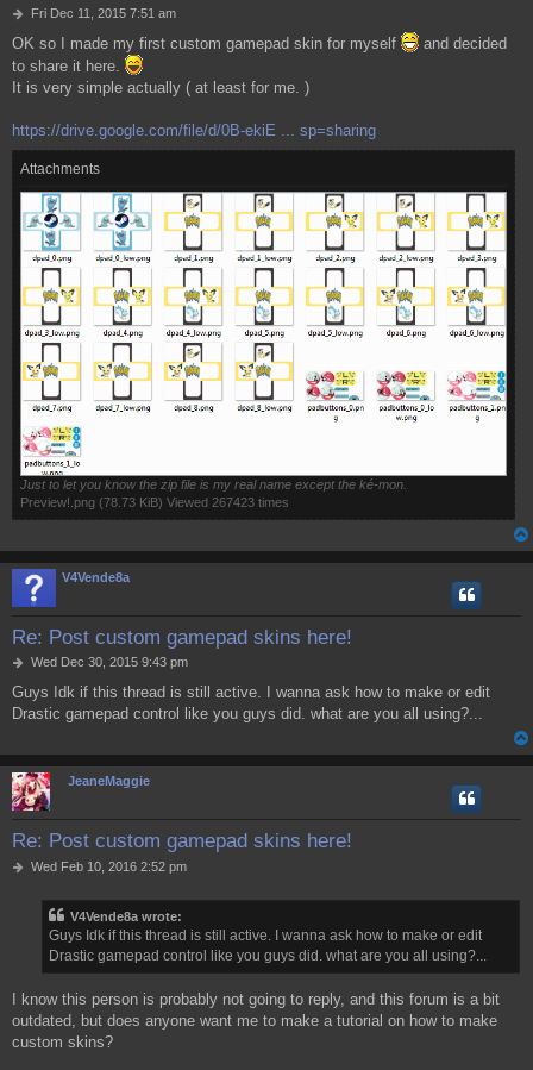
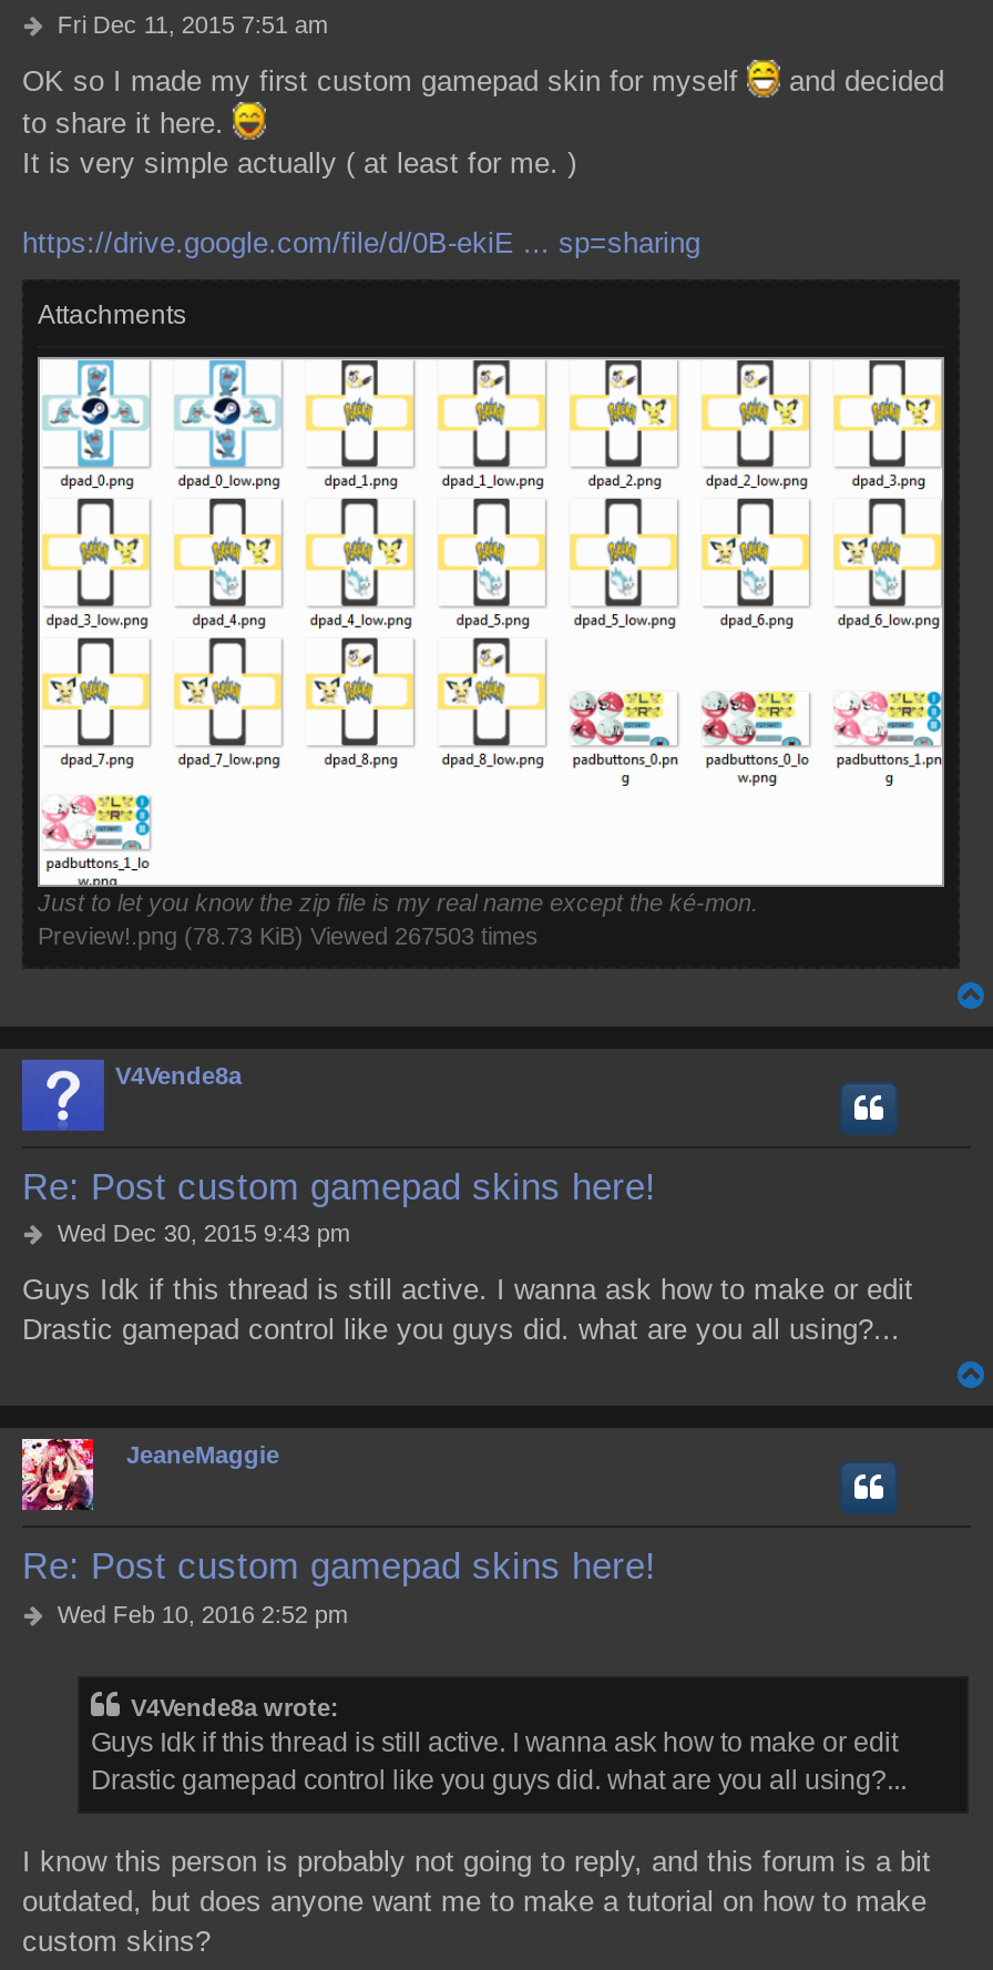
[20,495,289,509] Preview!.png (78.73 KiB) Viewed 267423 times -> [38,921,539,948] Preview!.png (78.73 KiB) Viewed 267503 times

